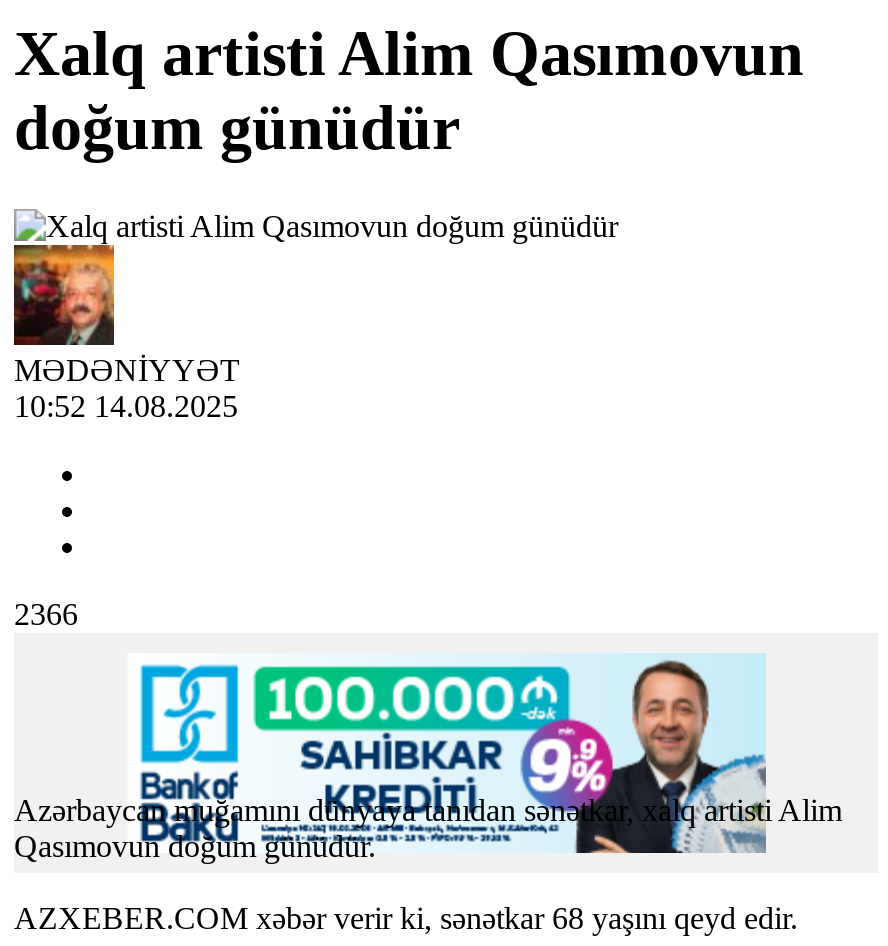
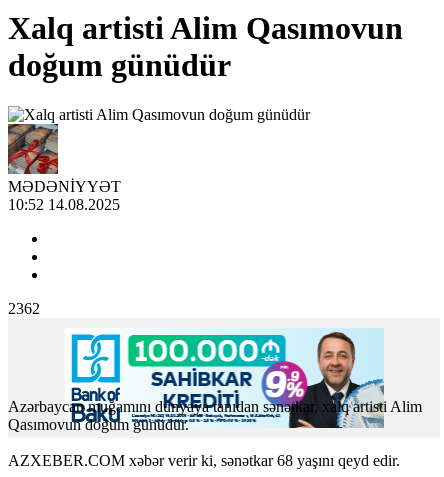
[12,243,116,347] [image] -> [7,123,59,175] [image]
[14,597,78,631] 2366 -> [8,300,40,317] 2362

